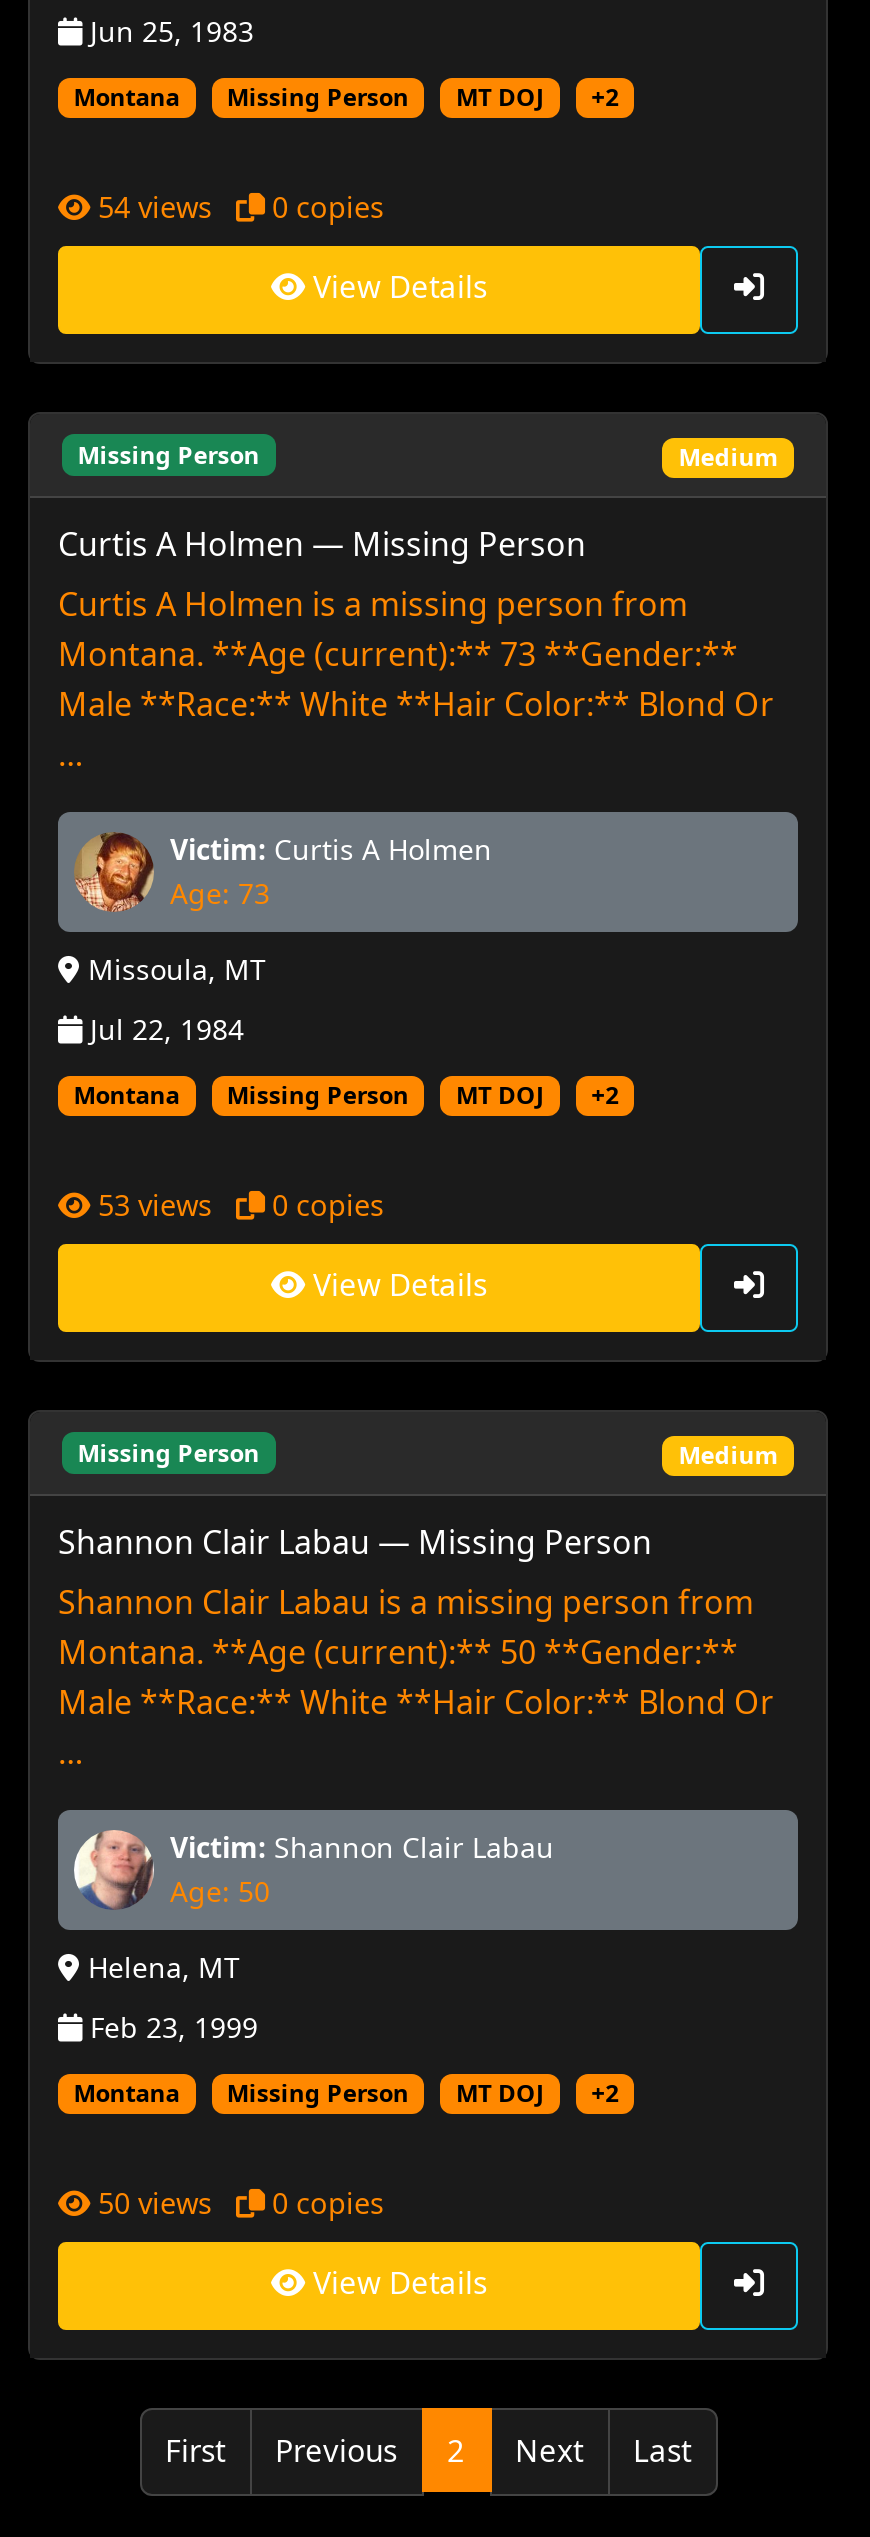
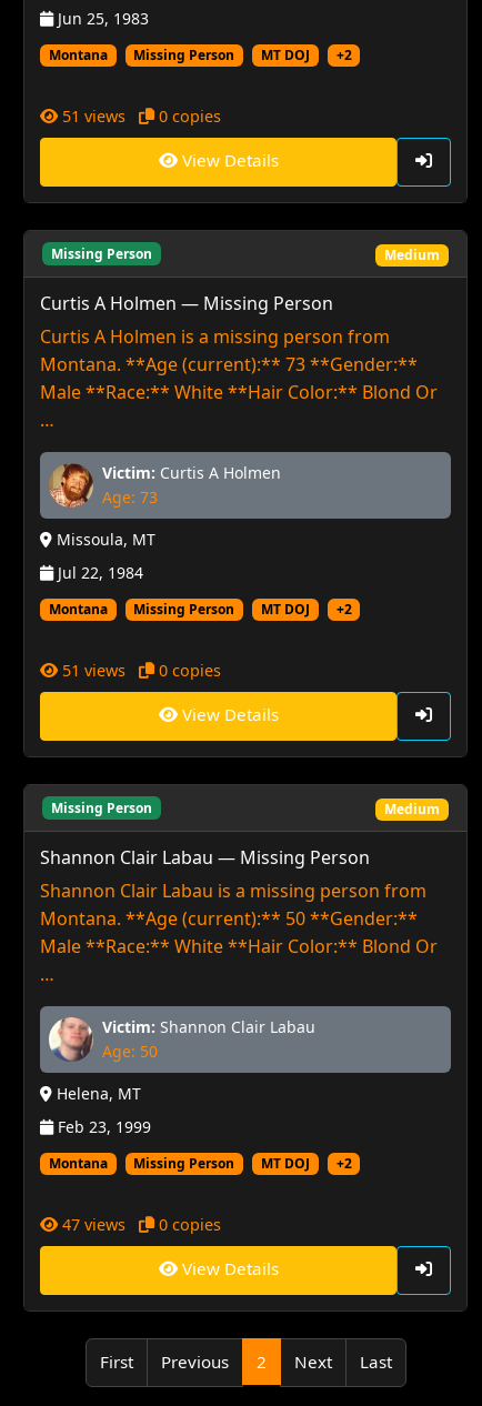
[98,188,384,226] 54 views 0 copies -> [62,106,221,127] 51 views 0 copies
[98,1186,384,1224] 53 views 0 copies -> [62,660,221,681] 51 views 0 copies
[98,2184,384,2222] 50 views 0 copies -> [62,1214,221,1235] 47 views 0 copies

